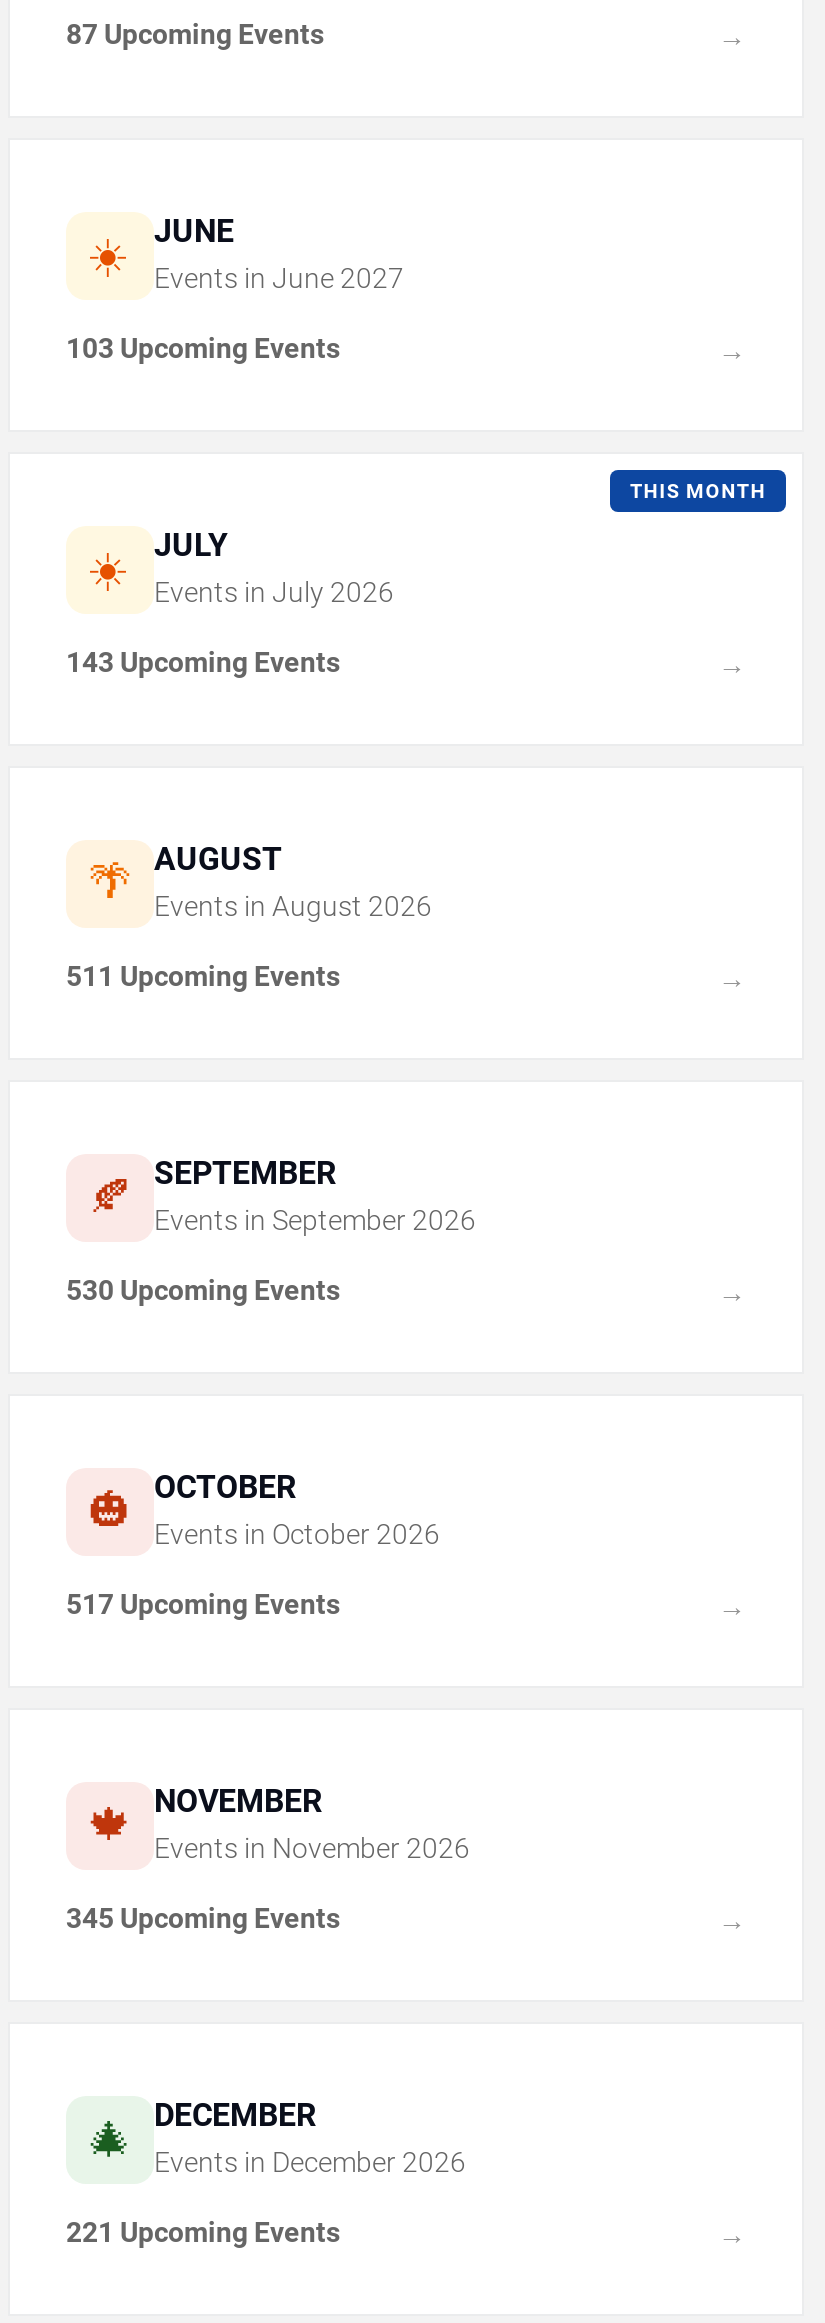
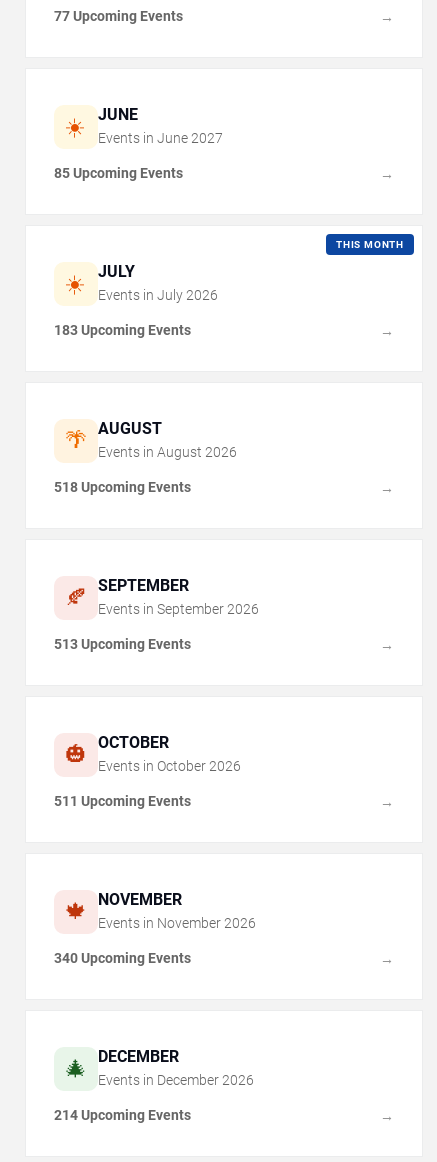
[66,18,324,50] 87 Upcoming Events -> [54,8,183,24] 77 Upcoming Events
[66,332,340,364] 103 Upcoming Events -> [54,165,183,181] 85 Upcoming Events
[66,646,340,678] 143 Upcoming Events -> [54,322,191,338] 183 Upcoming Events
none -> [54,479,191,495] 518 Upcoming Events
moved [66,960,340,992] -> [54,793,191,809]: 511 Upcoming Events
[66,1274,340,1306] 530 Upcoming Events -> [54,636,191,652] 513 Upcoming Events
[66,1588,340,1620] 517 Upcoming Events -> none
[66,1902,340,1934] 345 Upcoming Events -> [54,950,191,966] 340 Upcoming Events
[66,2216,340,2248] 221 Upcoming Events -> [54,1107,191,1123] 214 Upcoming Events

